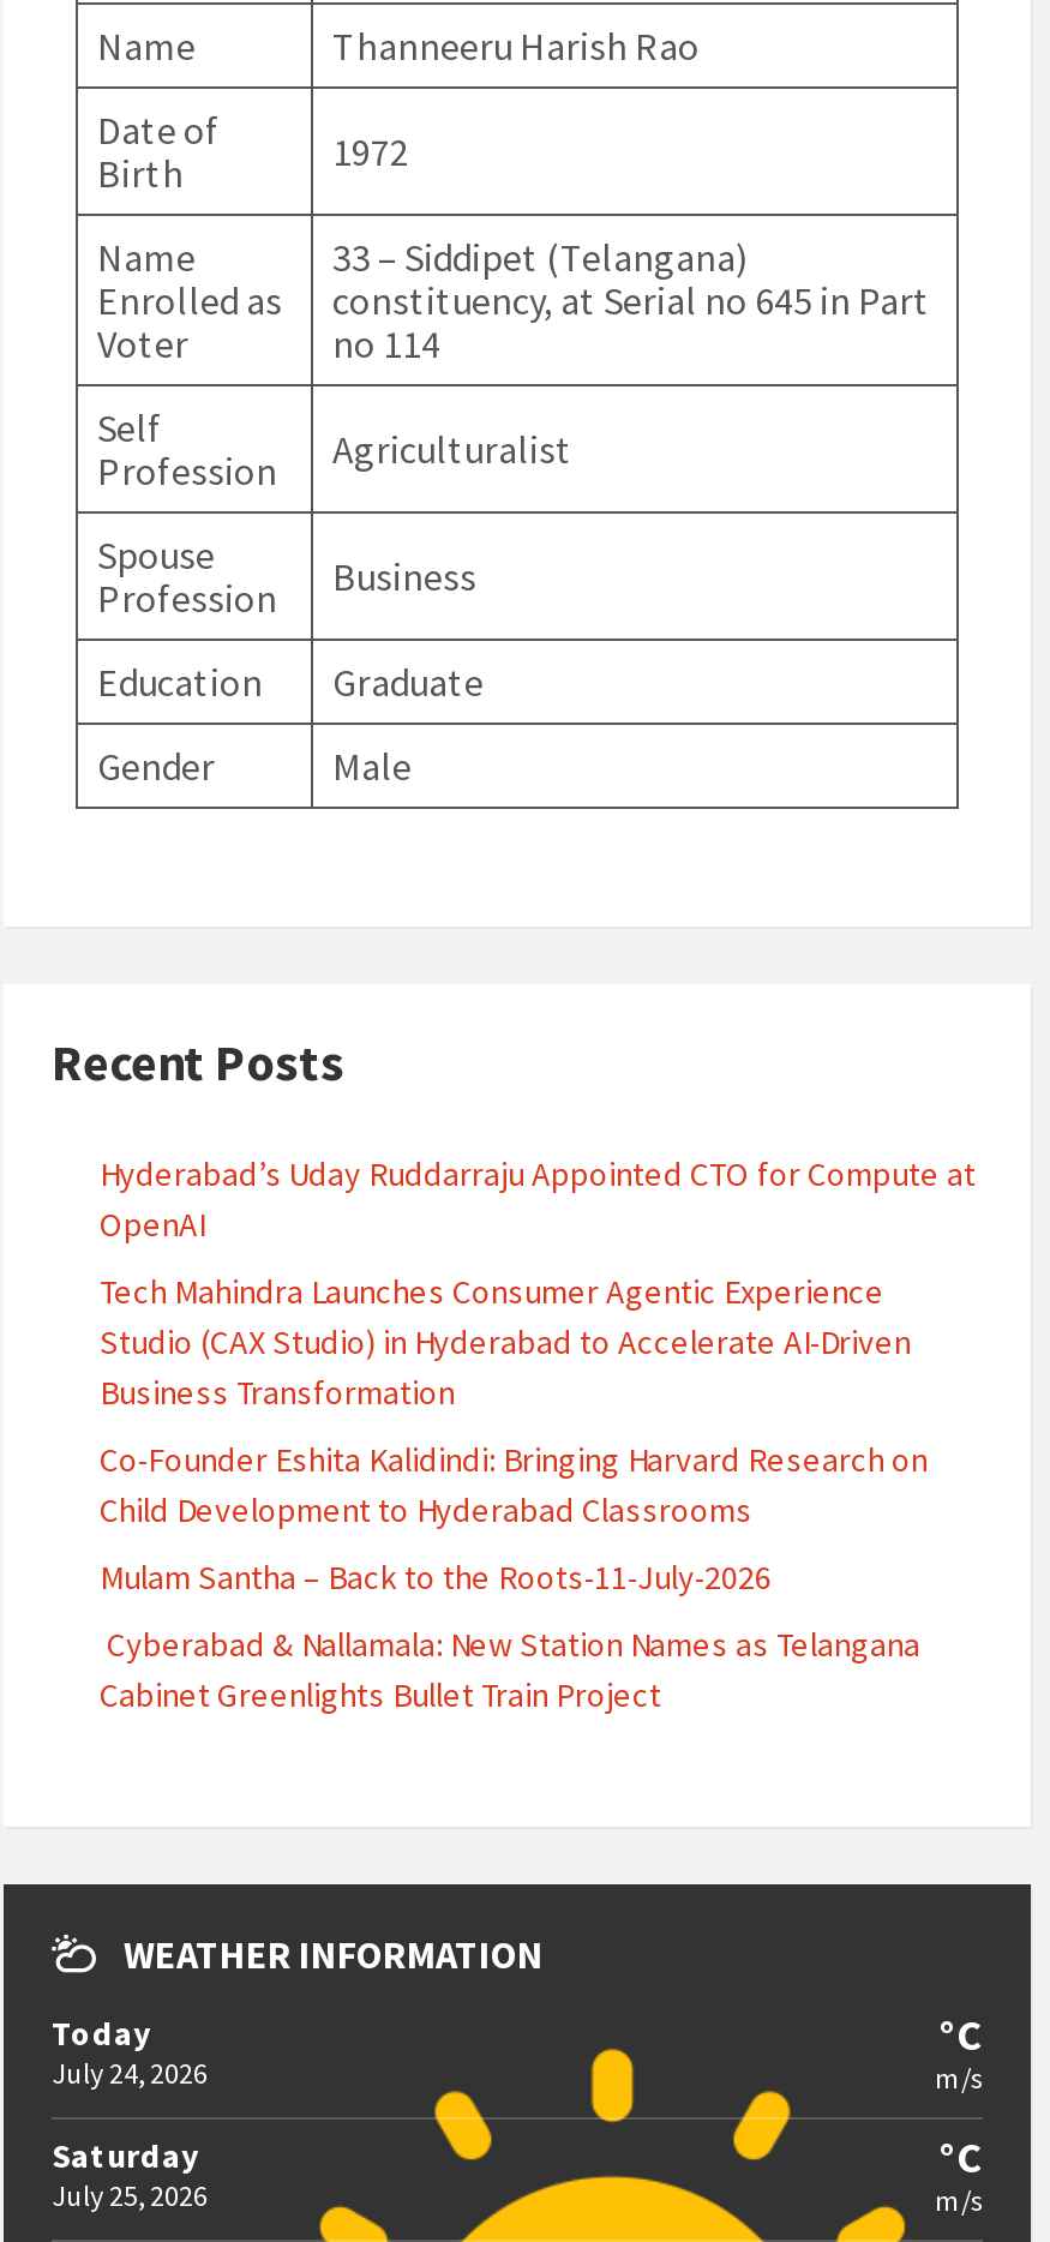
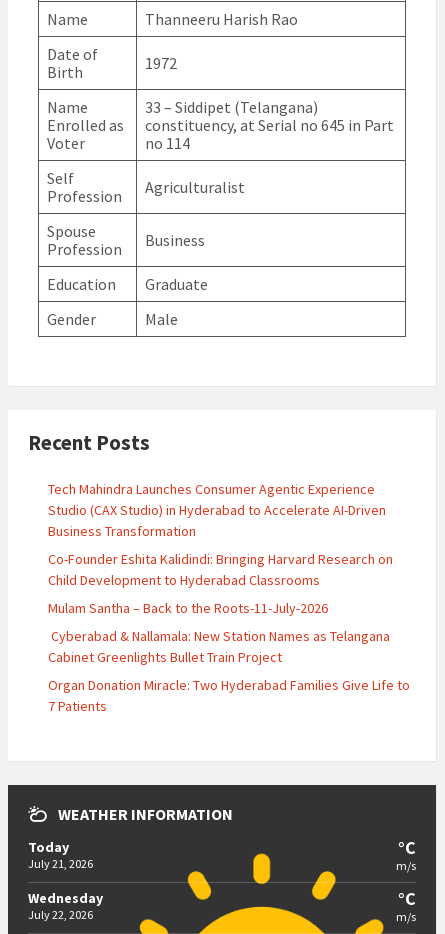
[100,1152,976,1246] Hyderabad’s Uday Ruddarraju Appointed CTO for Compute at | OpenAI -> none
moved [100,1270,928,1716] -> [48,480,393,666]: Tech Mahindra Launches Consumer Agentic Experience | Studio (CAX Studio) in Hyderabad to Accelerate AI-Driven | Business Transformation | Co-Founder Eshita Kalidindi: Bringing Harvard Research on | Child Development to Hyderabad Classrooms | Mulam Santha – Back to the Roots-11-July-2026 | Cyberabad & Nallamala: New Station Names as Telangana | Cabinet Greenlights Bullet Train Project
none -> [48,676,410,715] Organ Donation Miracle: Two Hyderabad Families Give Life to | 7 Patients
[52,2055,208,2091] July 24, 2026 -> [28,856,93,871] July 21, 2026
[52,2134,208,2213] Saturday | July 25, 2026 -> [28,889,103,922] Wednesday | July 22, 2026

